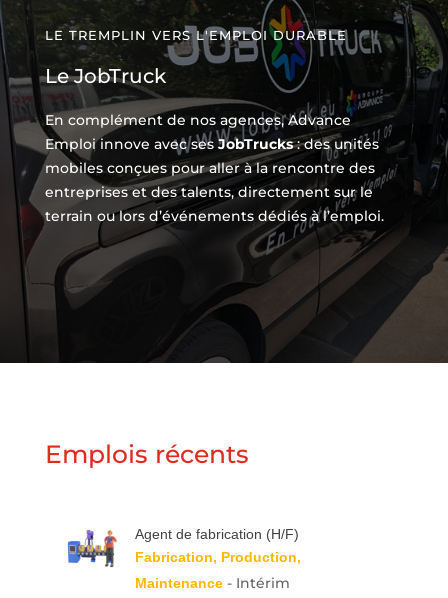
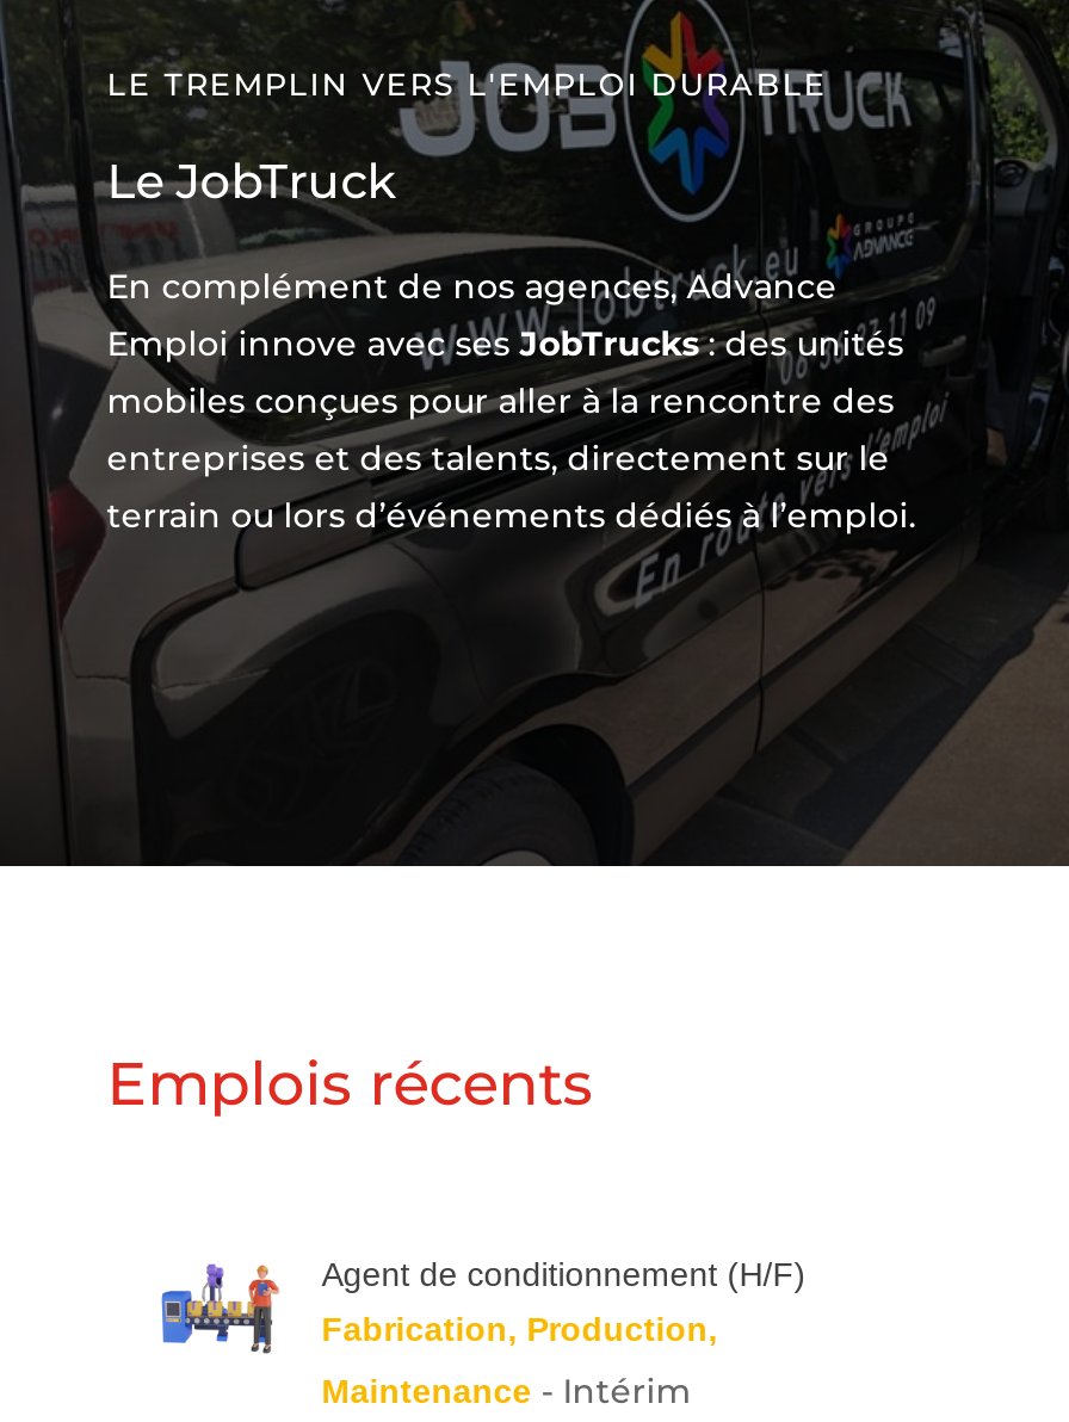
[135,526,299,542] Agent de fabrication (H/F) -> [322,1255,806,1293] Agent de conditionnement (H/F)

